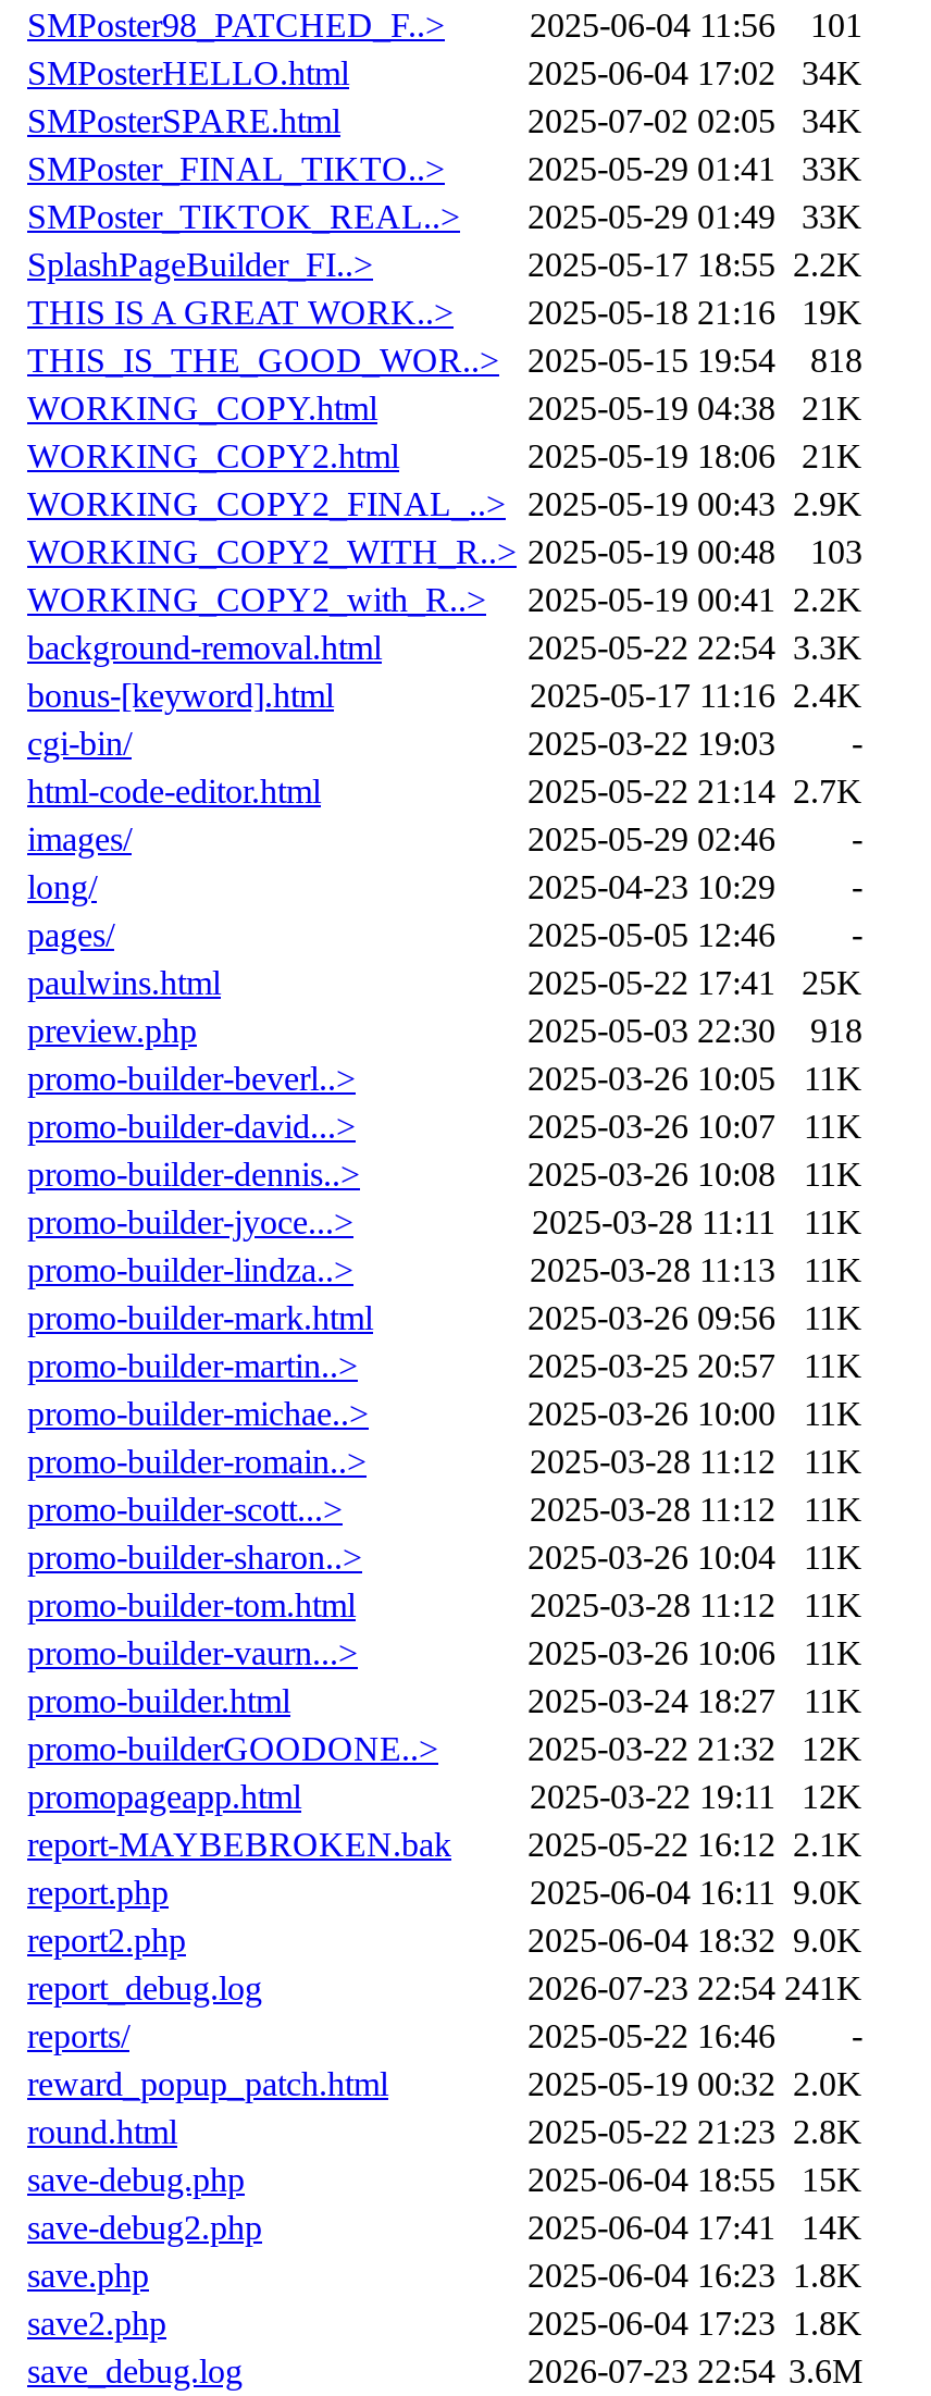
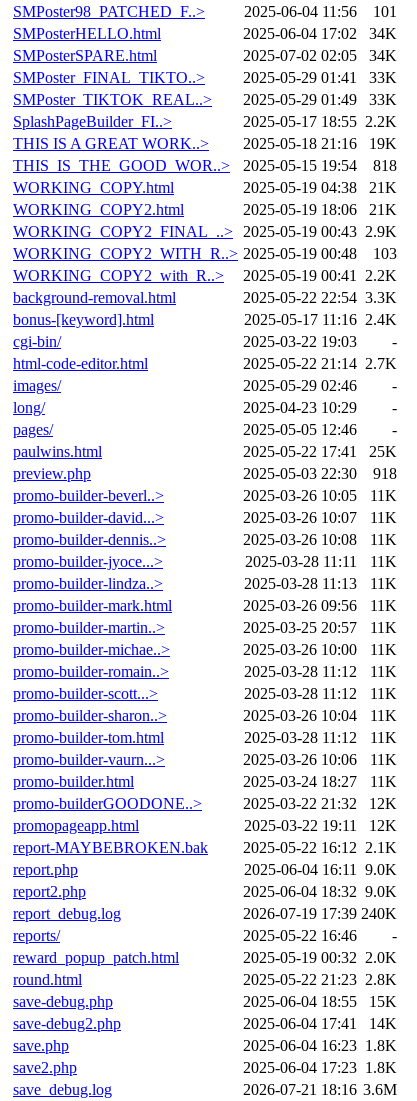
[527,1969,862,2006] 2026-07-23 22:54 241K -> [243,905,397,922] 2026-07-19 17:39 240K
[527,2352,862,2389] 2026-07-23 22:54 3.6M -> [243,1081,397,1098] 2026-07-21 18:16 3.6M

